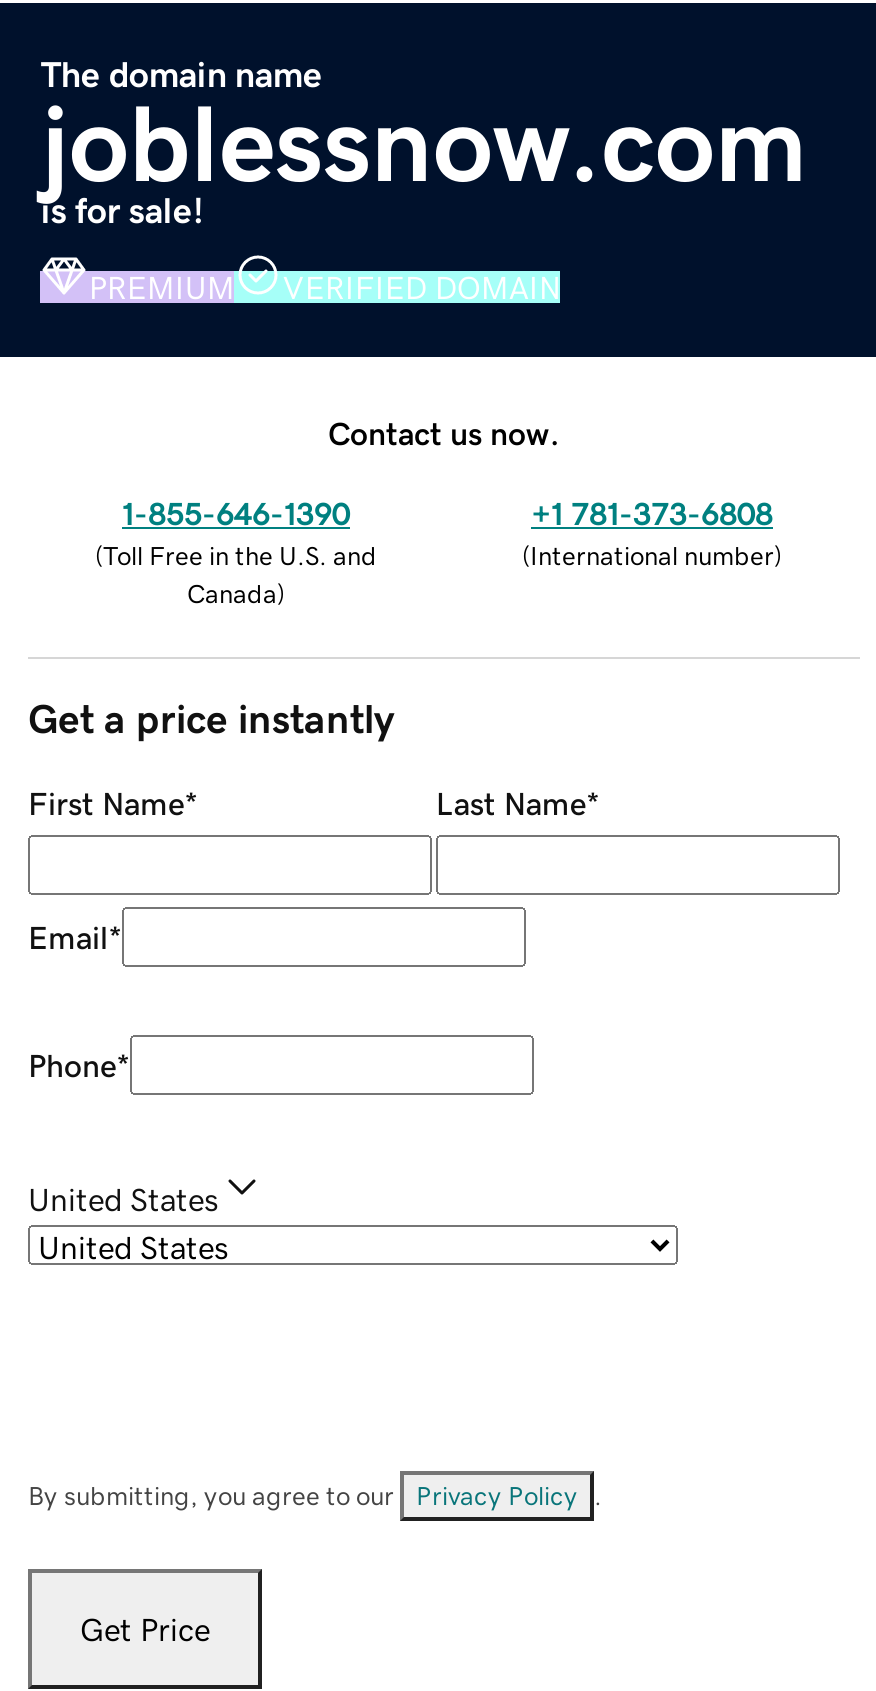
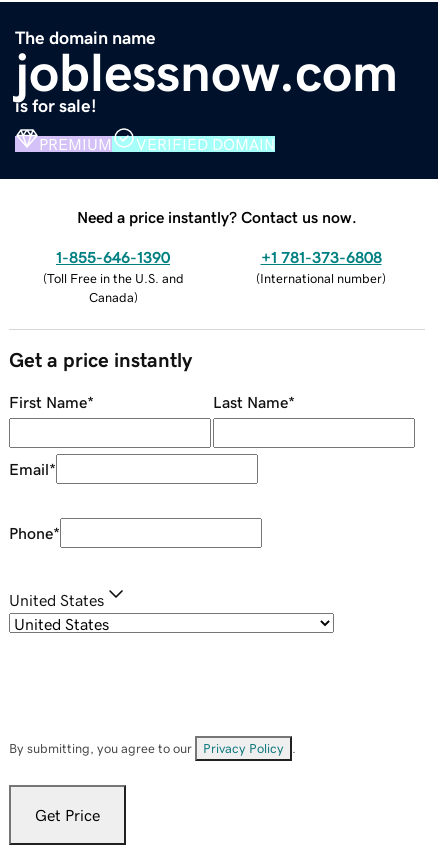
[328,416,560,448] Contact us now. -> [77,209,357,225] Need a price instantly? Contact us now.

